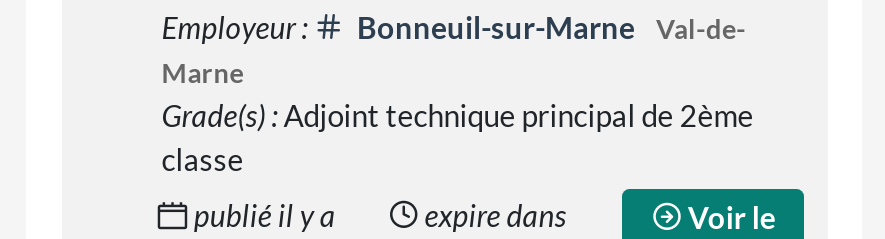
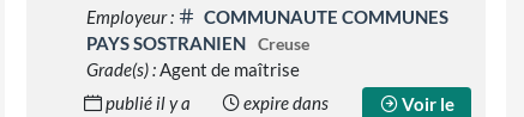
[162,9,754,177] Bonneuil-sur-Marne Val-de- | Marne | Grade(s) : Adjoint technique principal de 2ème | classe -> [86,6,448,80] COMMUNAUTE COMMUNES | PAYS SOSTRANIEN Creuse | Grade(s) : Agent de maîtrise

